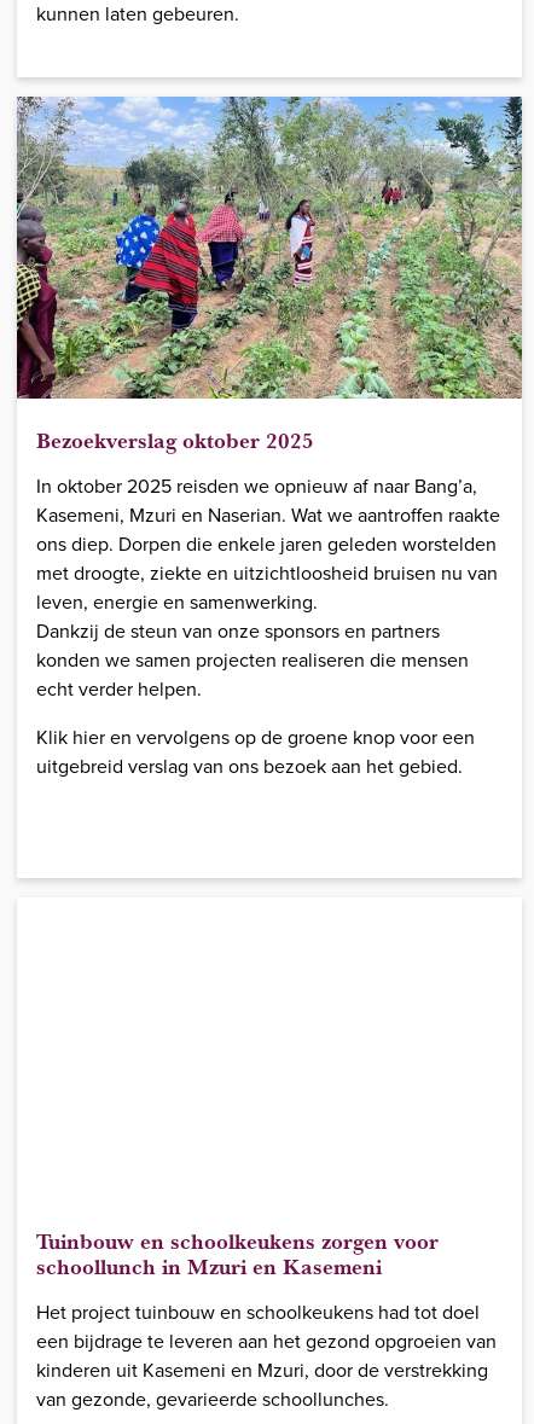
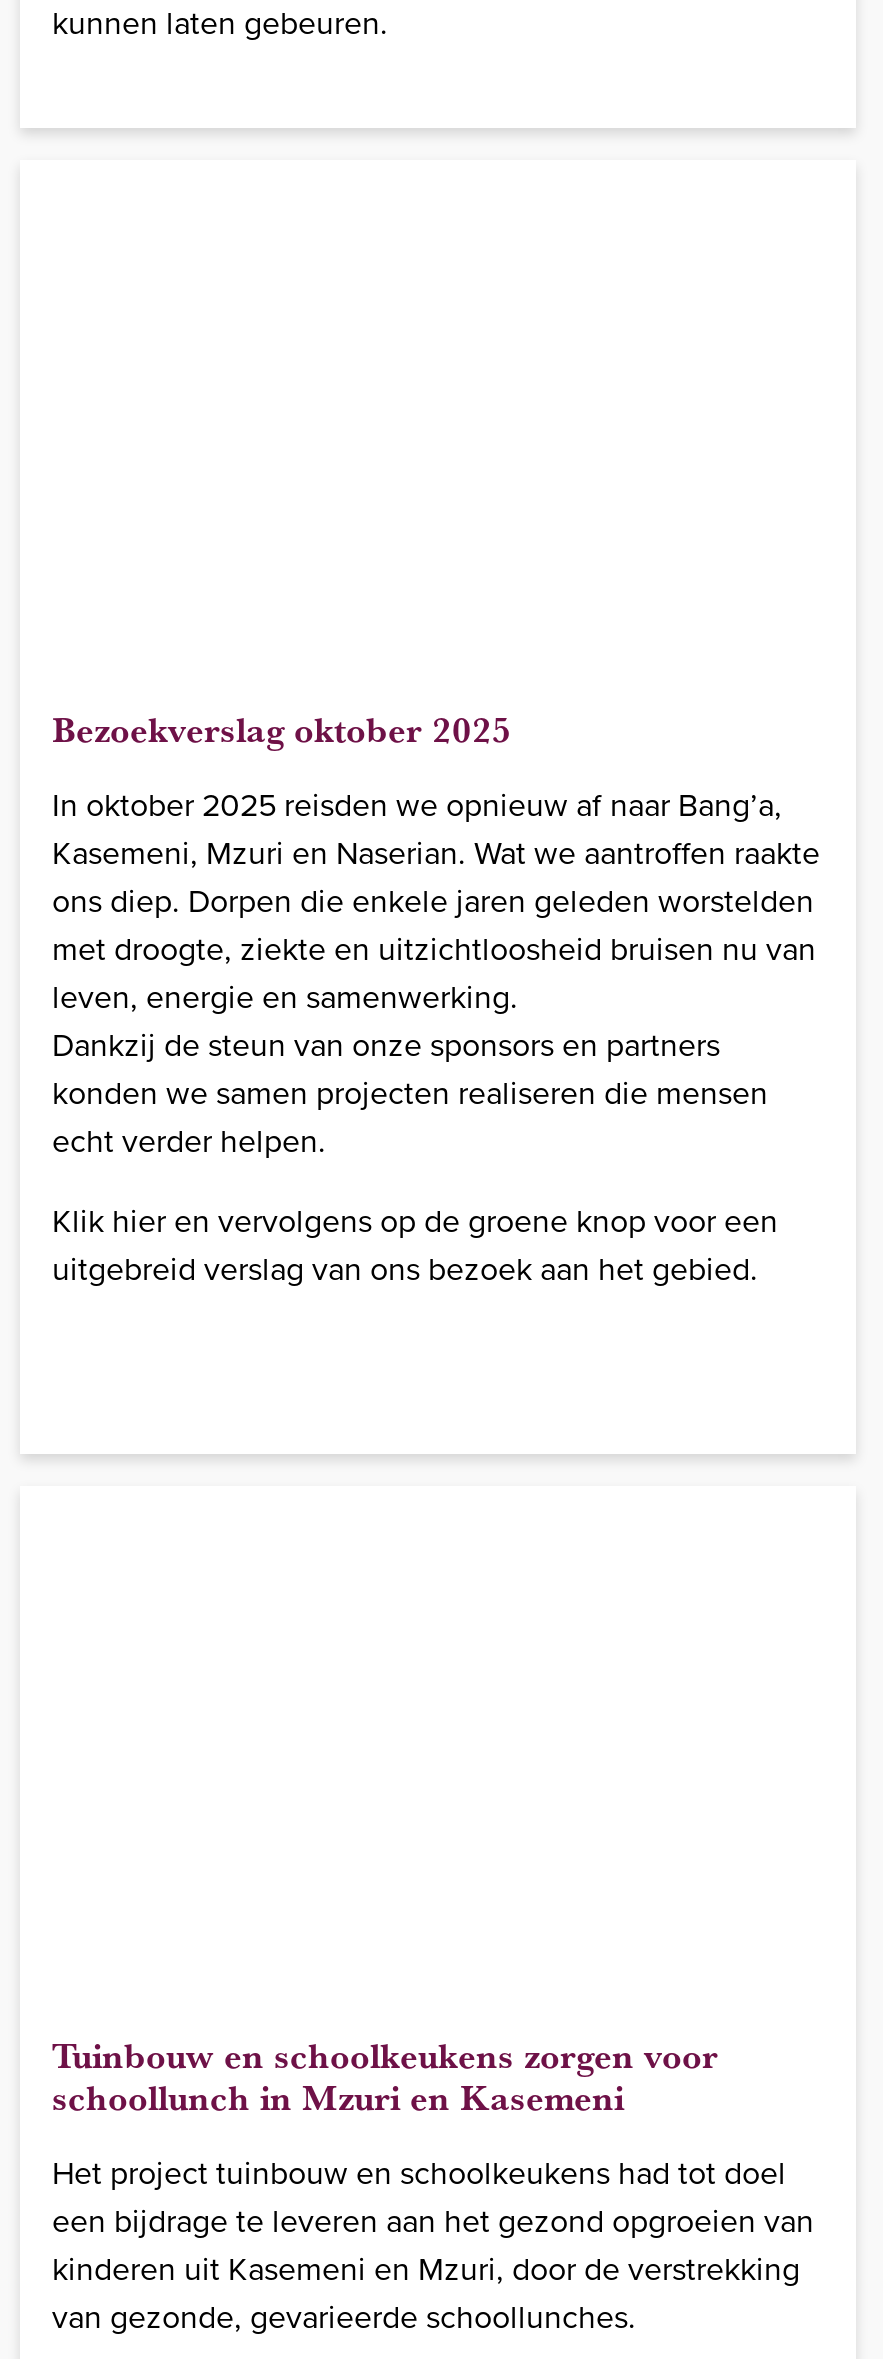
[16,95,523,400] [image] -> none

